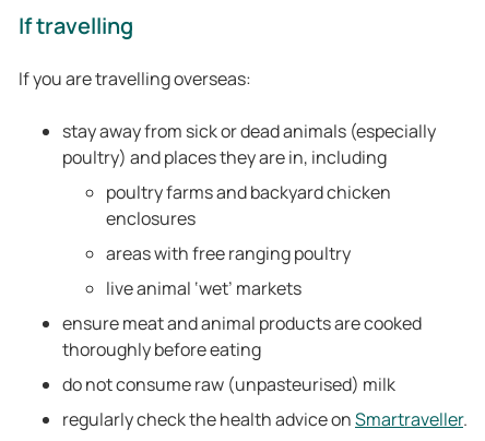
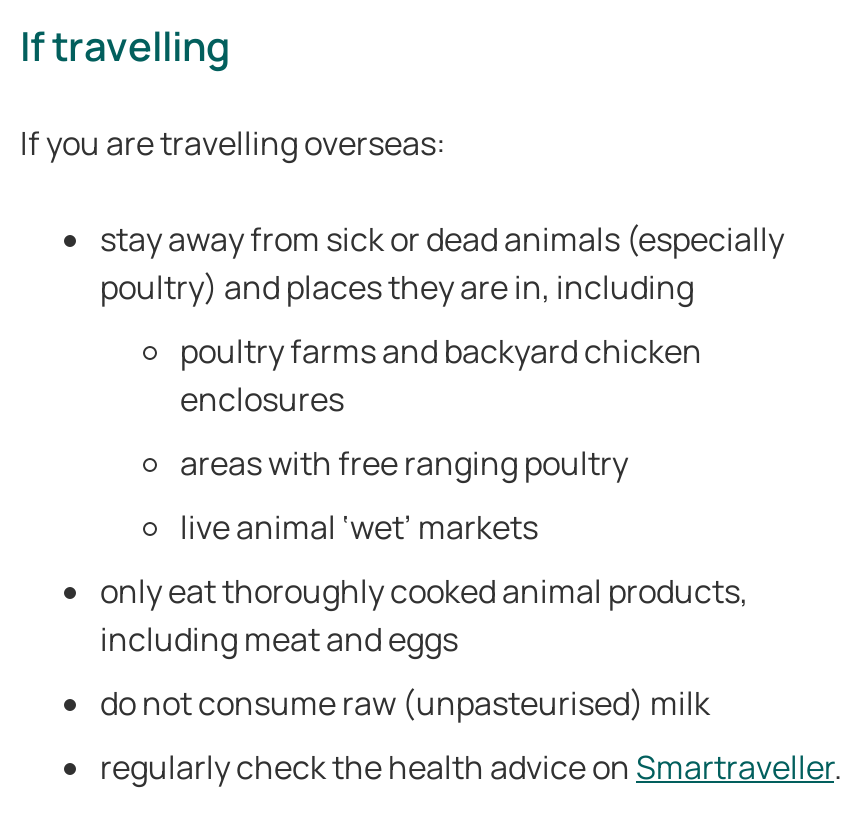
[62,311,422,361] ensure meat and animal products are cooked | thoroughly before eating -> [100,569,748,661] only eat thoroughly cooked animal products, | including meat and eggs

